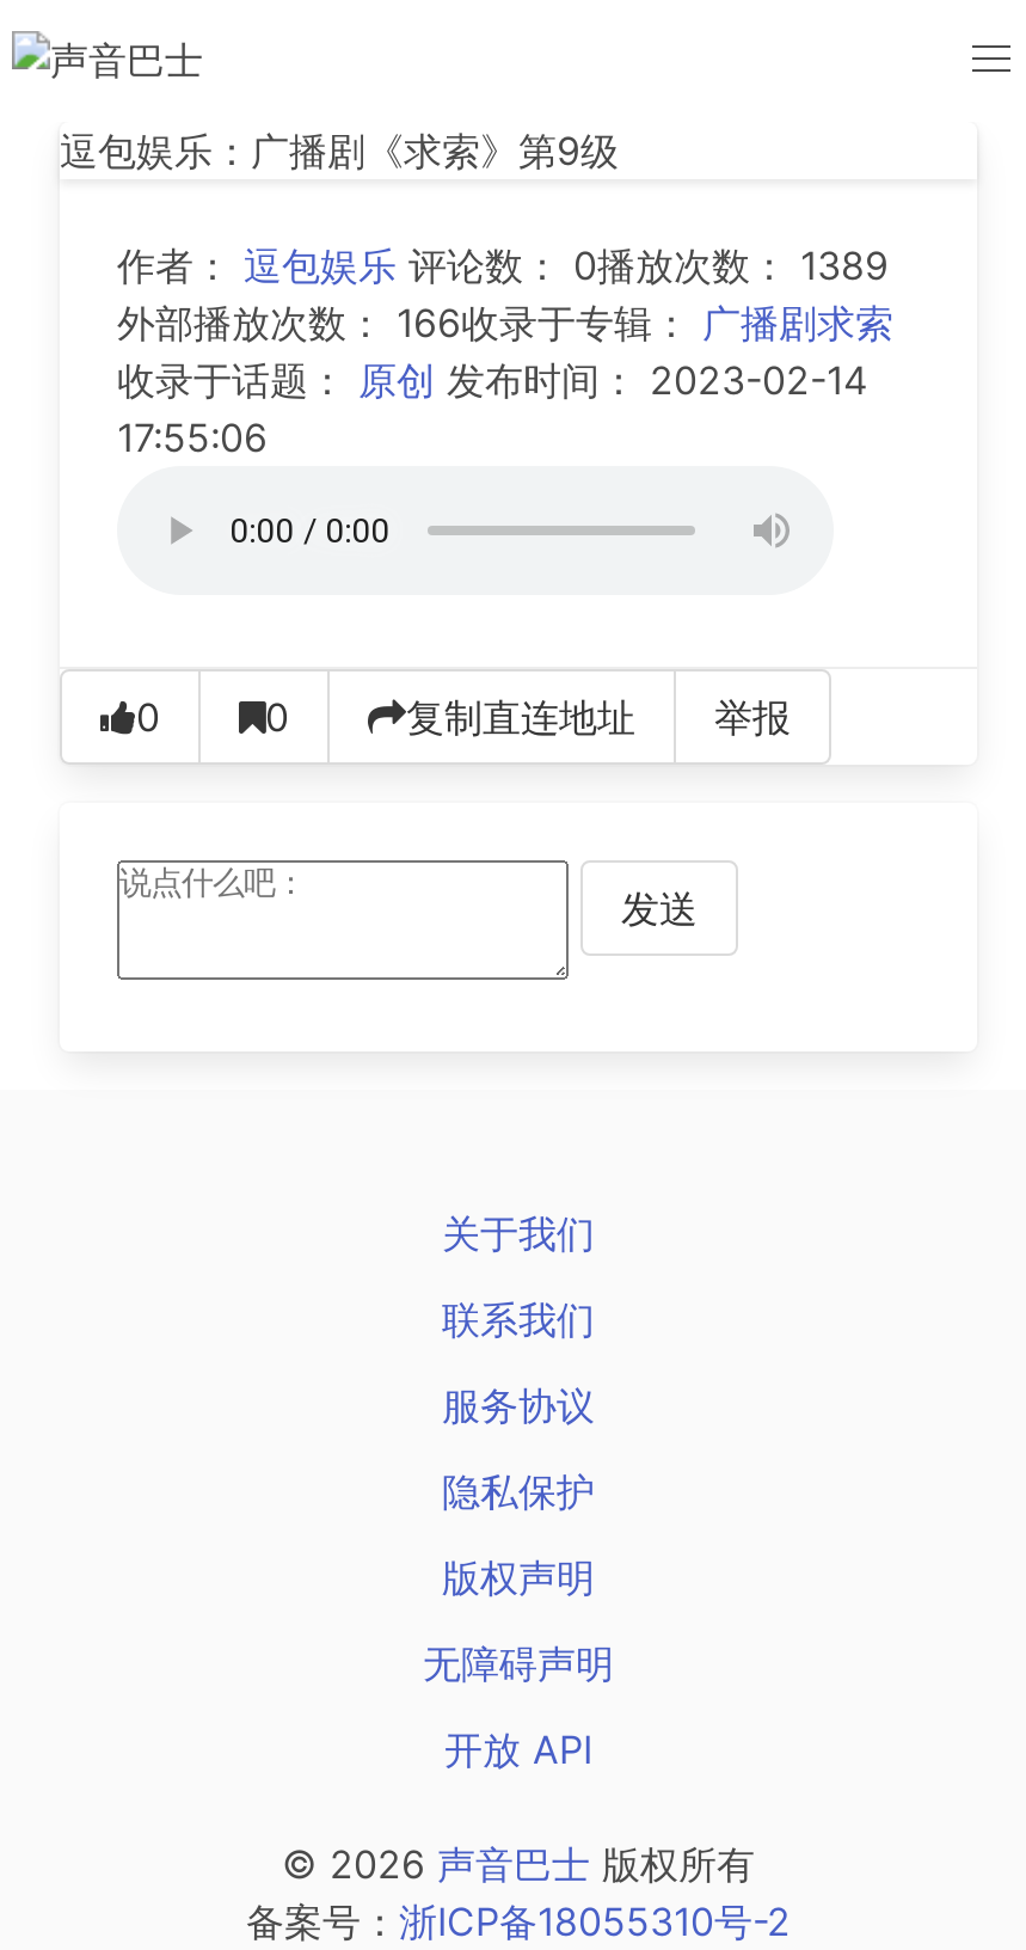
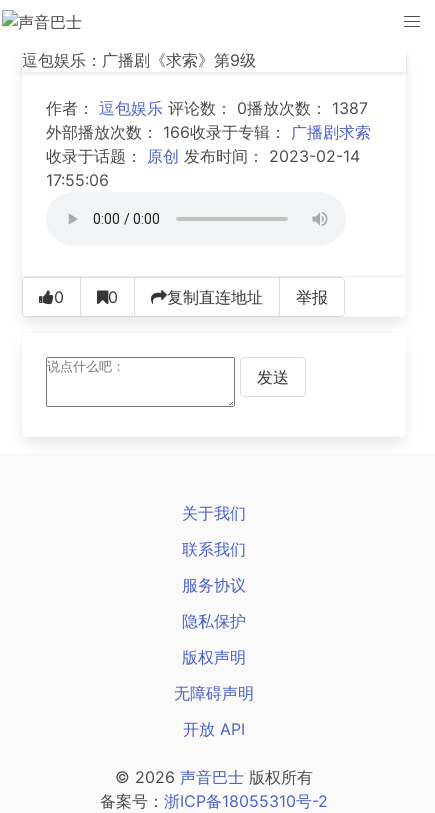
[117,241,889,289] 作者：逗包娱乐评论数： 0播放次数： 1389 -> [46,98,368,118] 作者：逗包娱乐评论数： 0播放次数： 1387

